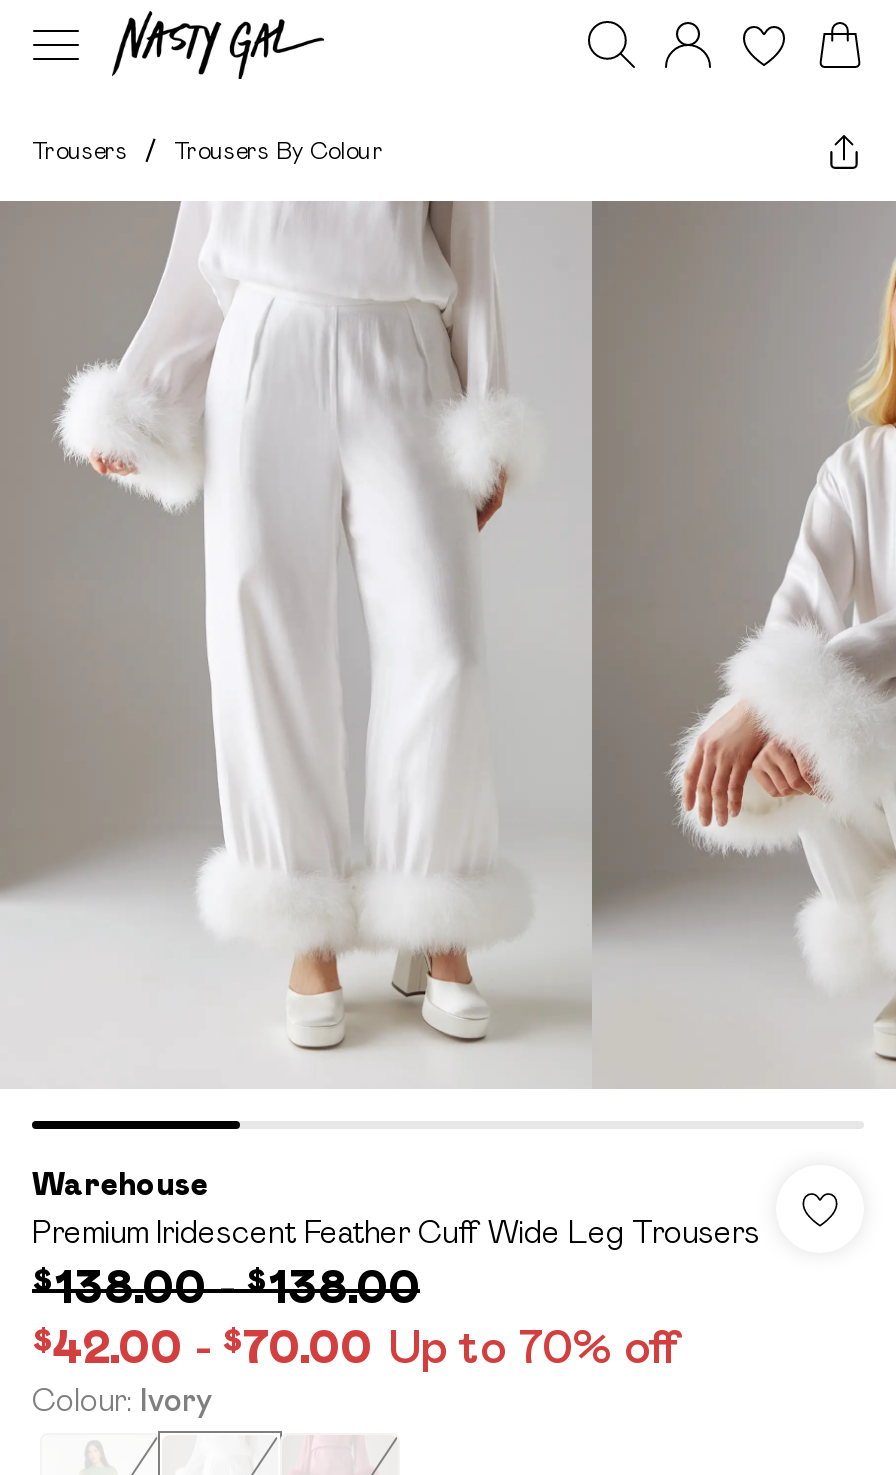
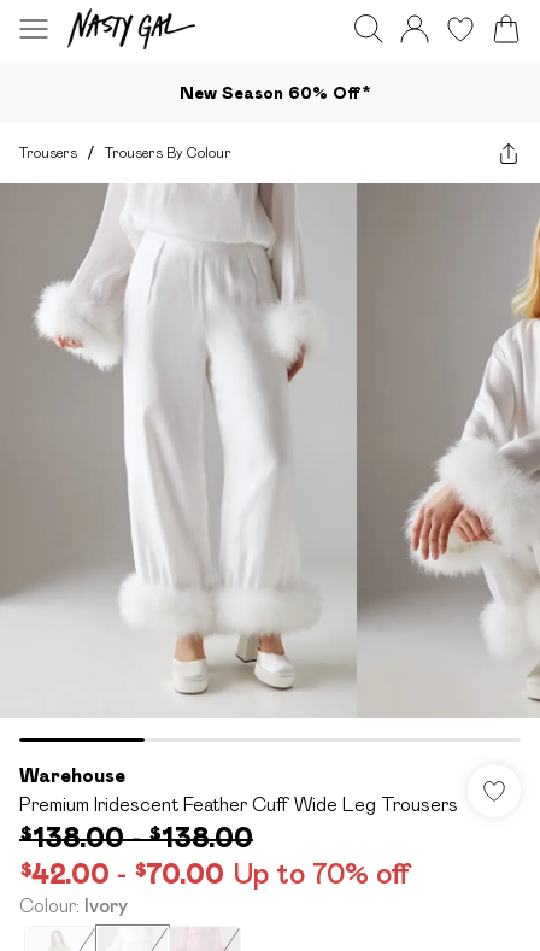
none -> [179,83,371,102] New Season 60% Off*

